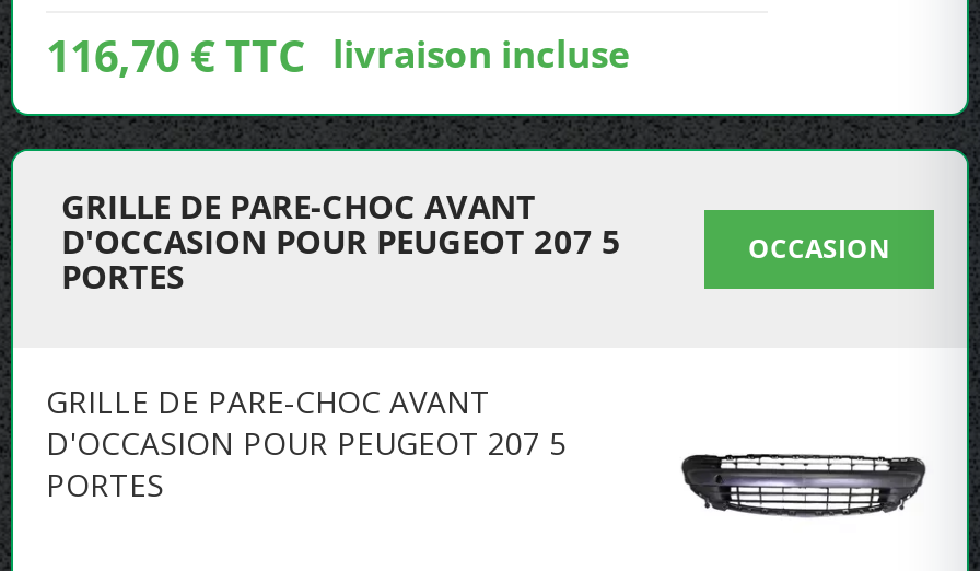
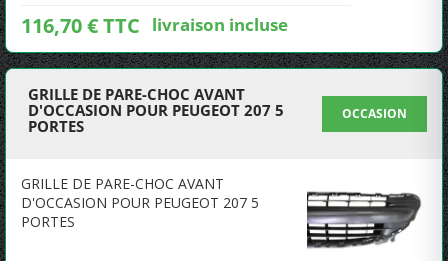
[672,420,927,543] [image] -> [306,191,423,249] [image]

